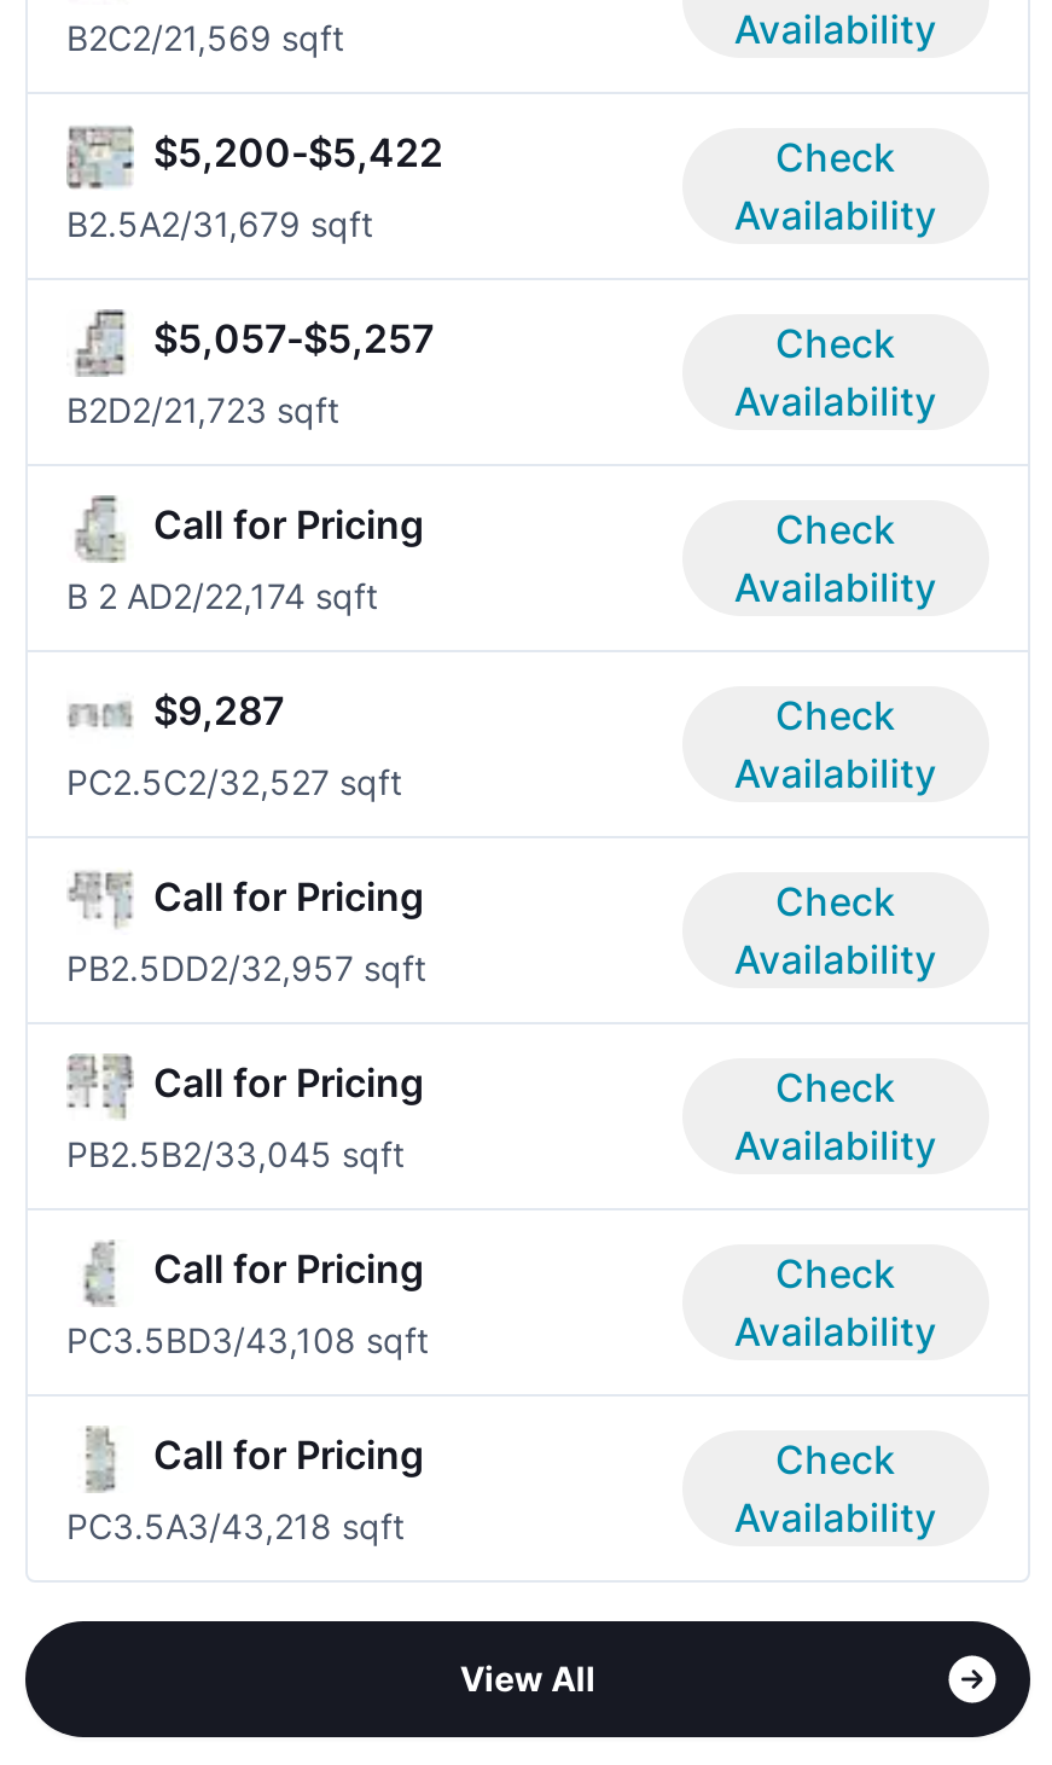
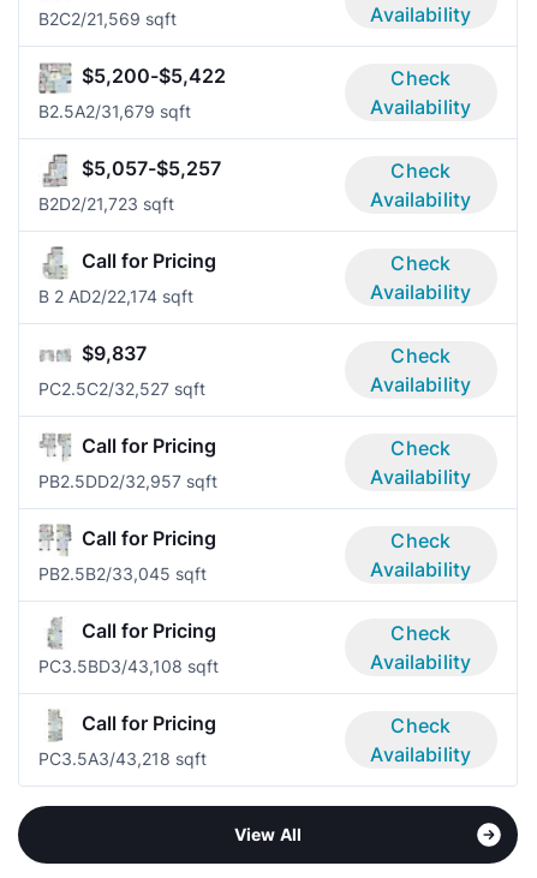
[153,686,284,734] $9,287 -> [82,341,147,365] $9,837

